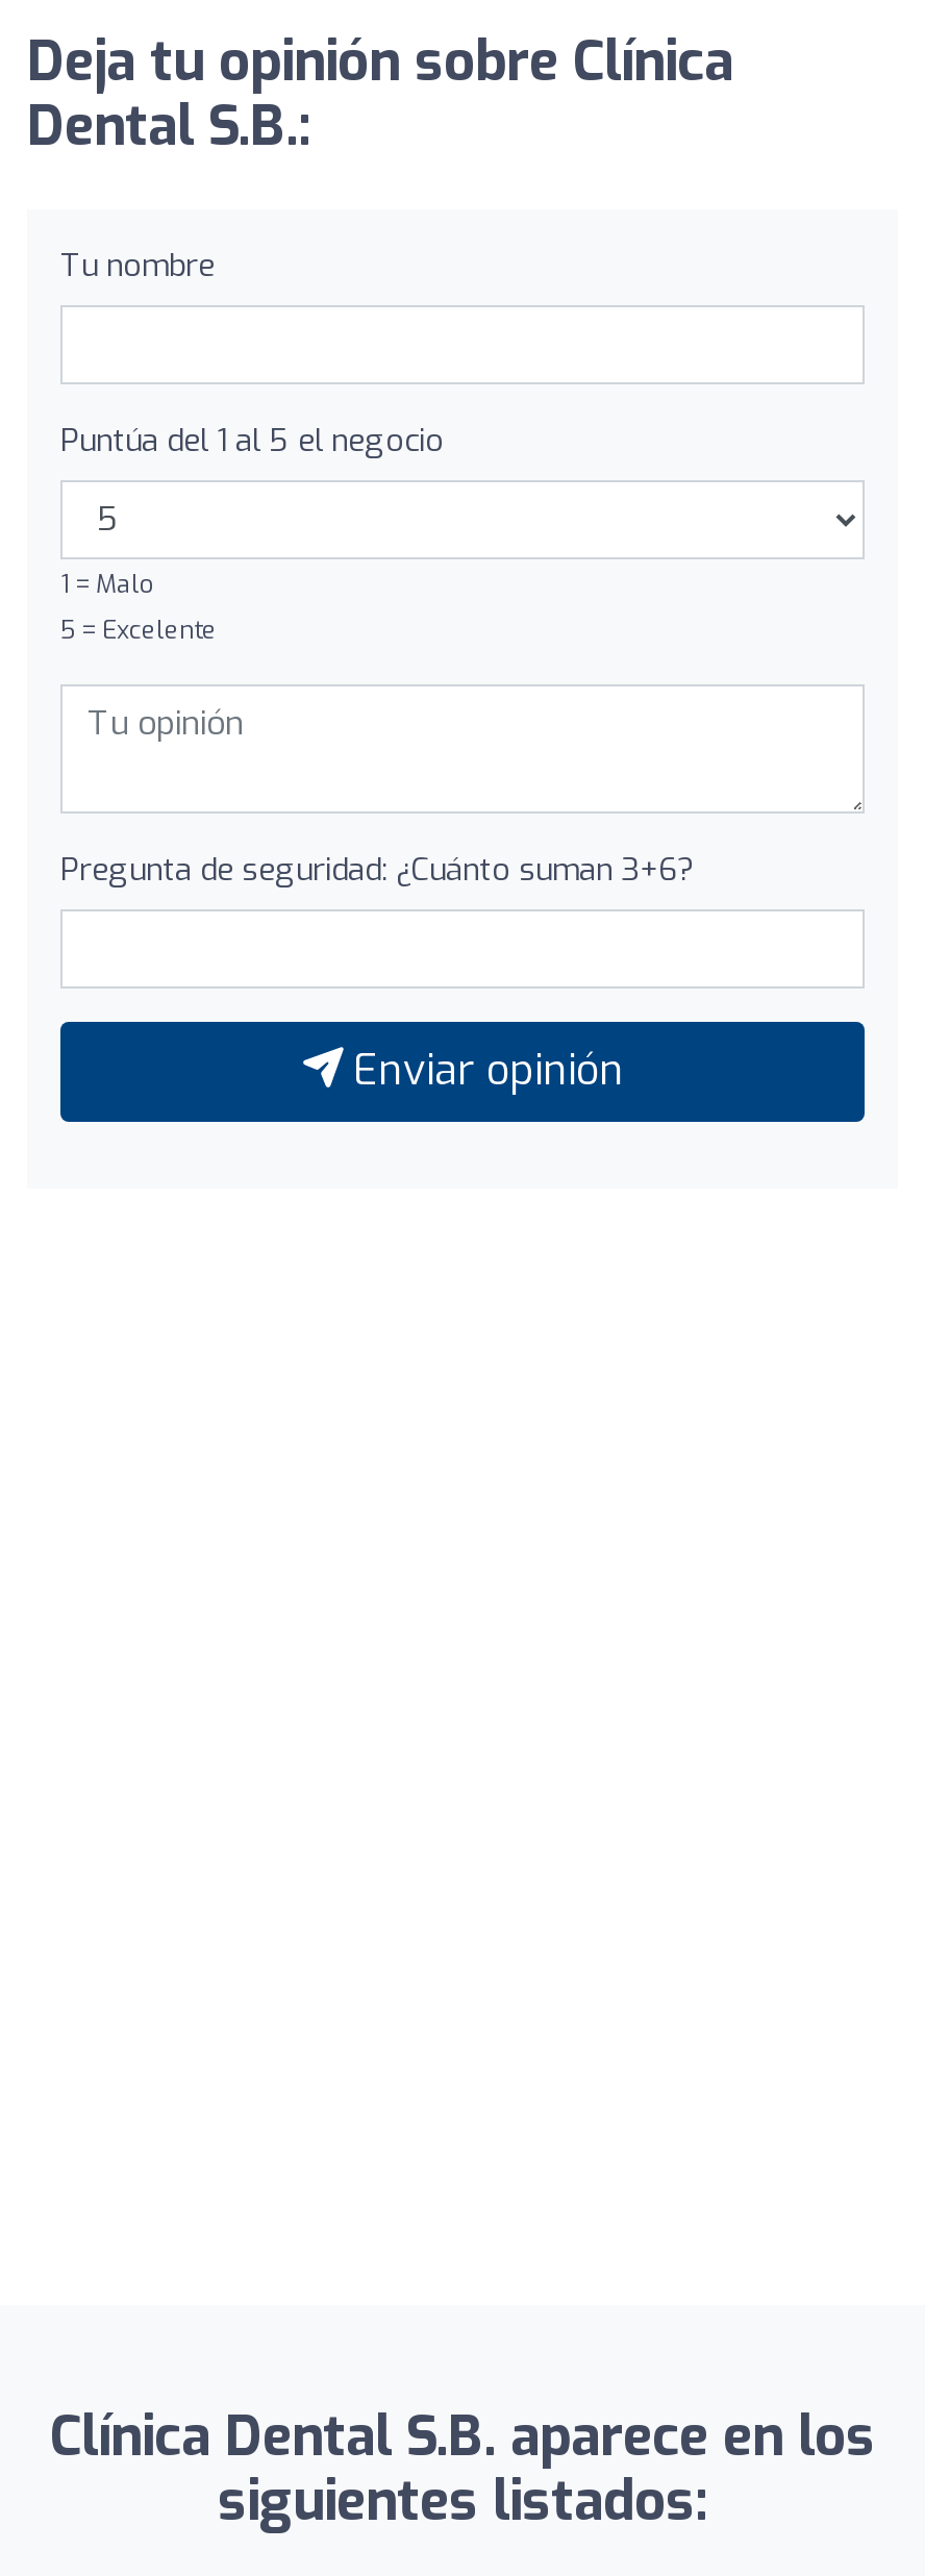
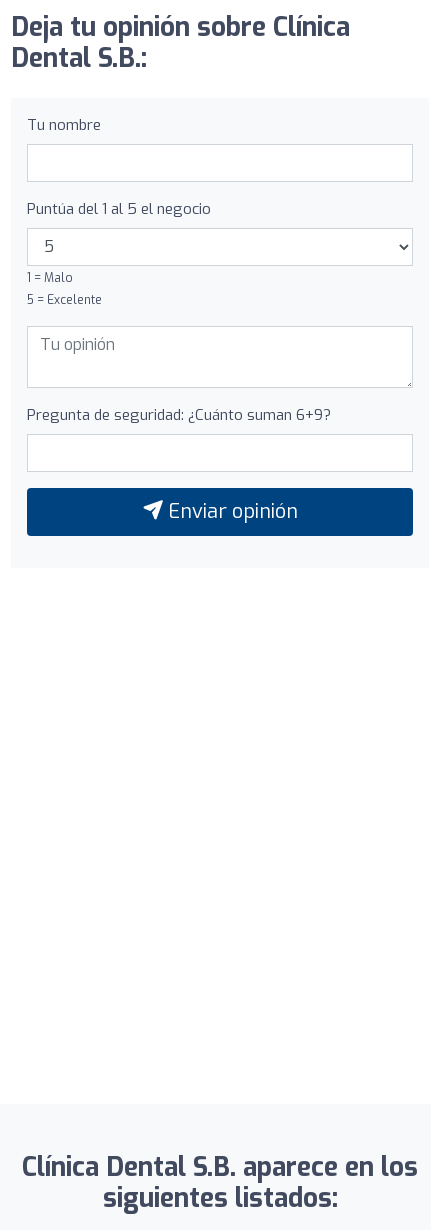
[60,849,694,890] Pregunta de seguridad: ¿Cuánto suman 3+6? -> [27,405,331,425] Pregunta de seguridad: ¿Cuánto suman 6+9?

